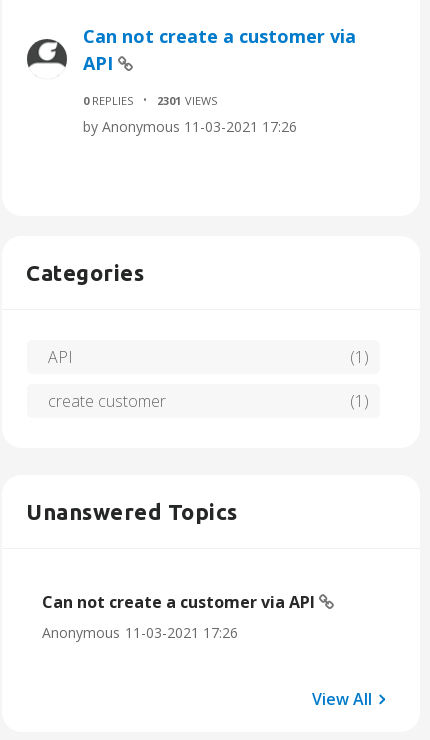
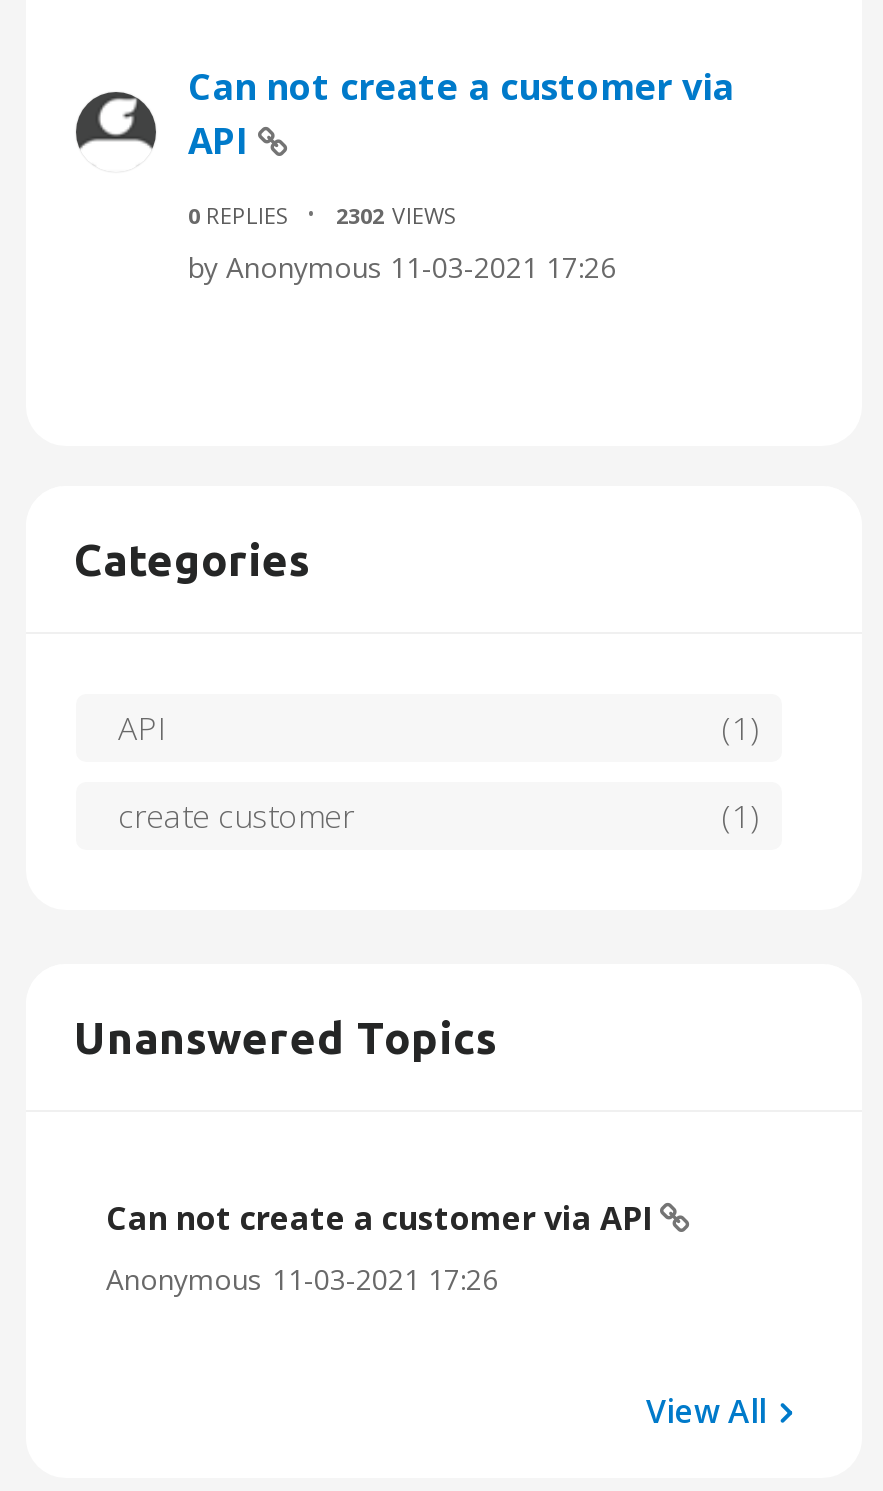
[83,92,217,107] 0 REPLIES 2301 VIEWS -> [188,199,456,229] 0 REPLIES 2302 VIEWS

